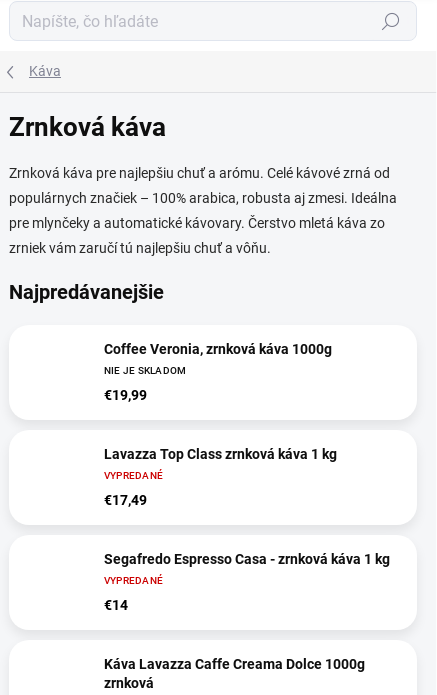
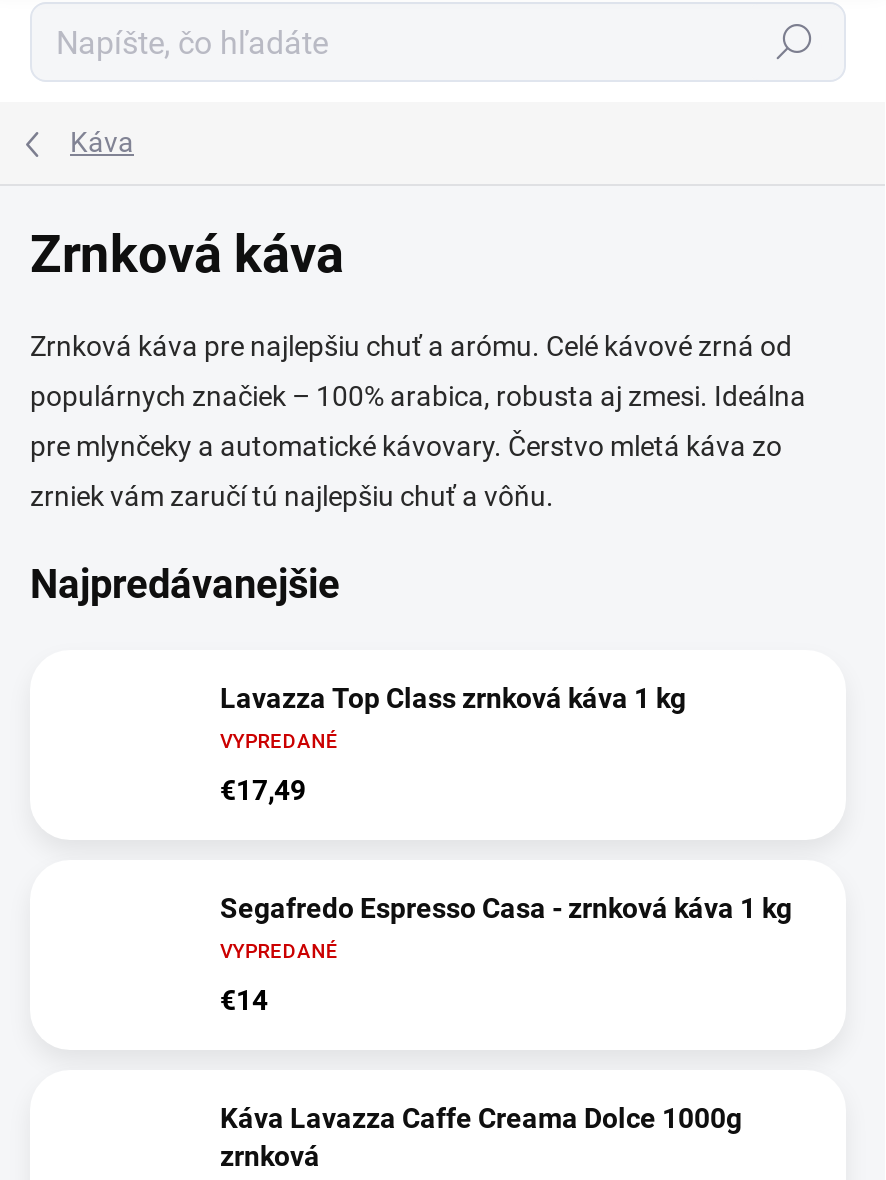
[104,341,332,403] Coffee Veronia, zrnková káva 1000g | NIE JE SKLADOM | €19,99 -> none

